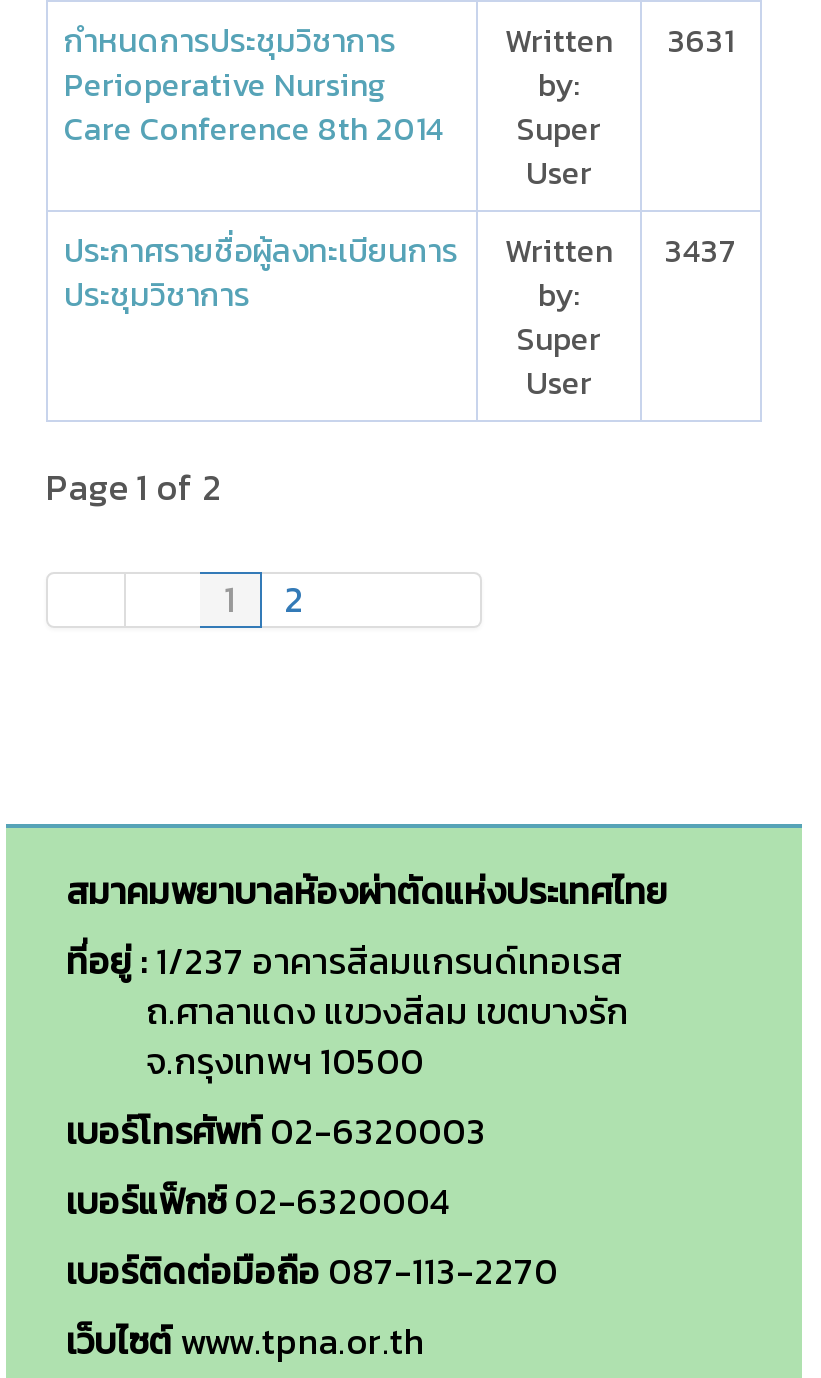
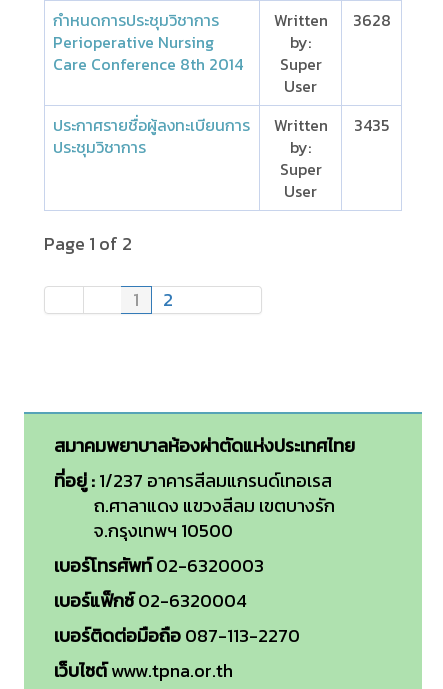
[505,16,734,64] Written 3631 -> [273,8,390,32] Written 3628
[64,226,737,274] ประกาศรายชื่อผู้ลงทะเบียนการ Written 3437 -> [53,113,389,137] ประกาศรายชื่อผู้ลงทะเบียนการ Written 3435

